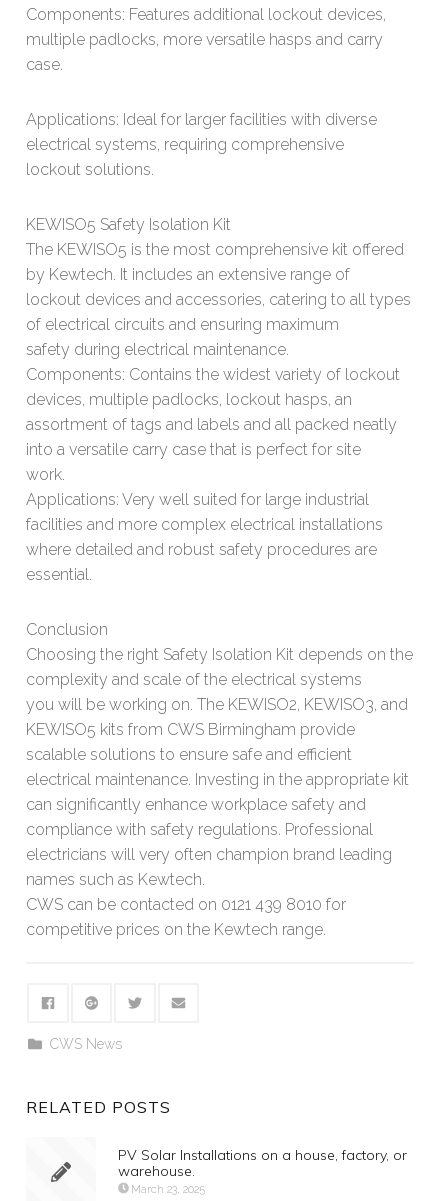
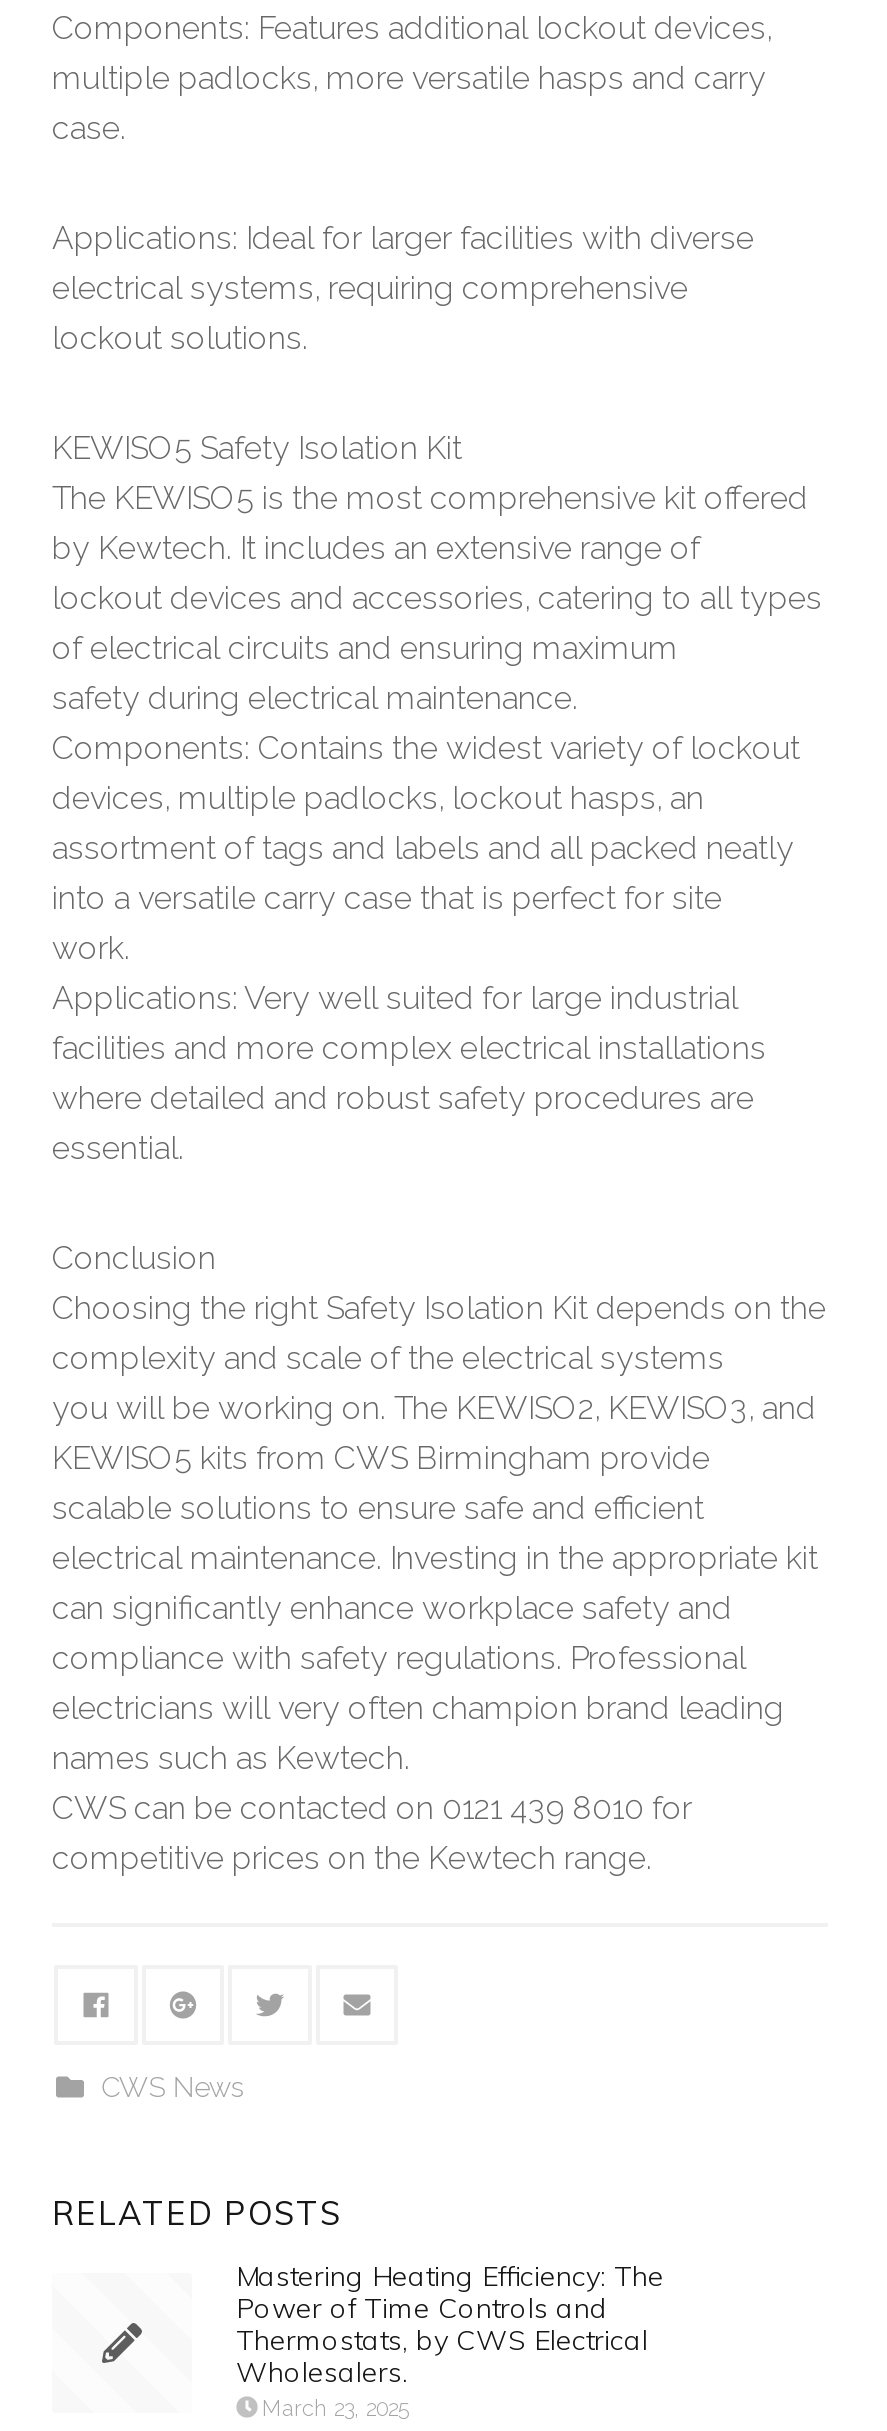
[118,1145,407,1179] PV Solar Installations on a house, factory, or | warehouse. -> [236,2258,664,2390] Mastering Heating Efficiency: The | Power of Time Controls and | Thermostats, by CWS Electrical | Wholesalers.

